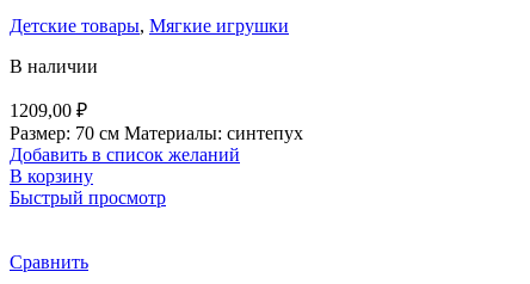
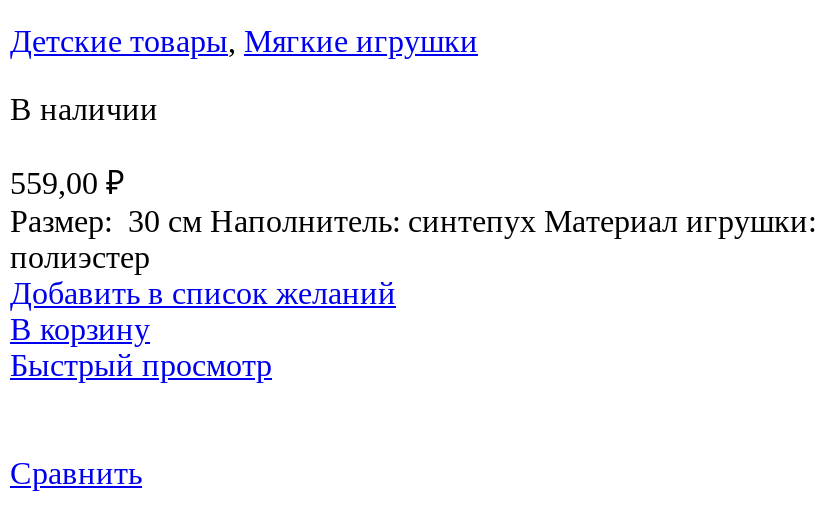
[10,100,303,143] 1209,00 ₽ | Размер: 70 см Материалы: синтепух -> [10,166,816,274] 559,00 ₽ | Размер: 30 см Наполнитель: синтепух Материал игрушки: | полиэстер

